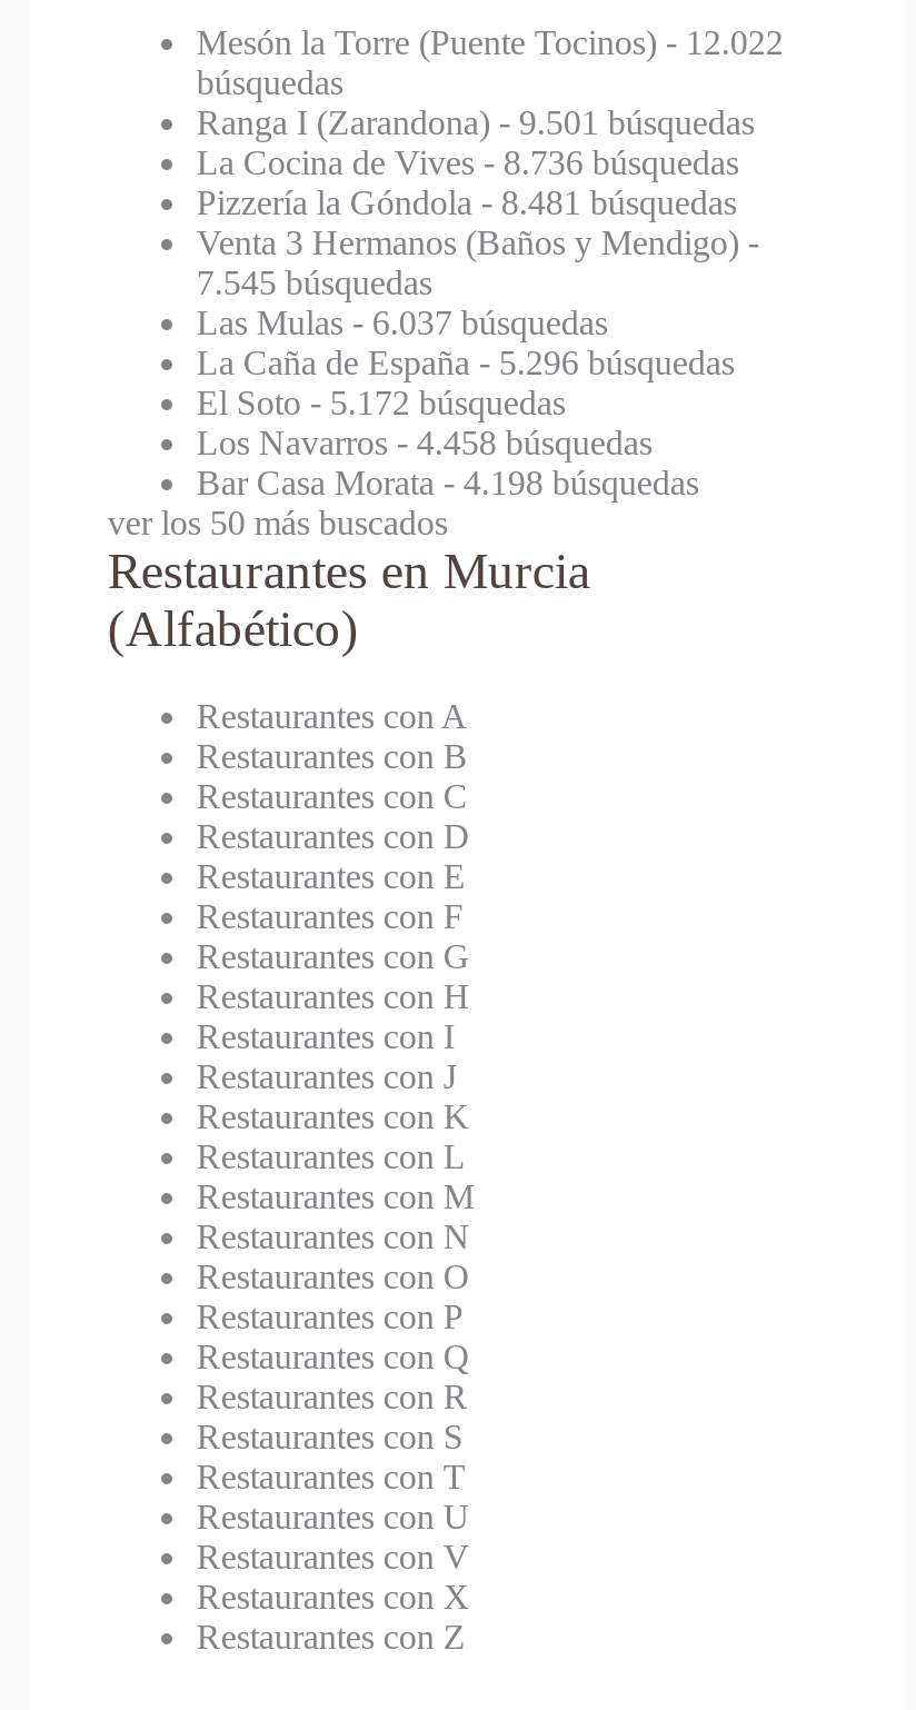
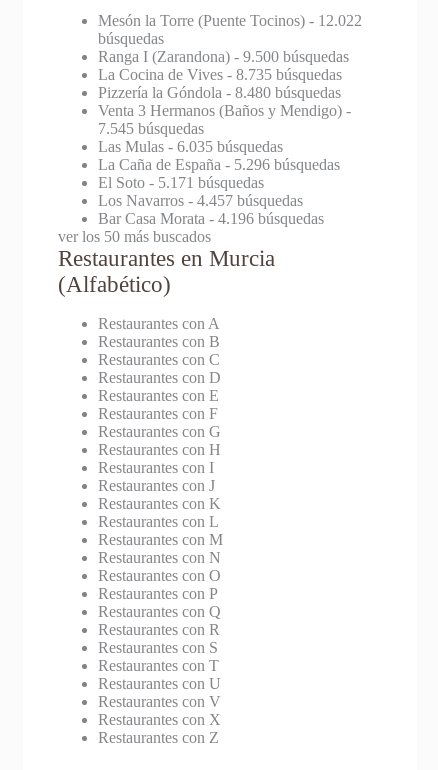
[197,104,755,142] Ranga I (Zarandona) - 9.501 búsquedas -> [98,48,349,65] Ranga I (Zarandona) - 9.500 búsquedas
[197,144,739,182] La Cocina de Vives - 8.736 búsquedas -> [98,66,342,83] La Cocina de Vives - 8.735 búsquedas
[197,184,737,222] Pizzería la Góndola - 8.481 búsquedas -> [98,84,341,101] Pizzería la Góndola - 8.480 búsquedas
[197,304,608,342] Las Mulas- 6.037 búsquedas -> [98,138,283,155] Las Mulas- 6.035 búsquedas
[197,384,566,422] El Soto - 5.172 búsquedas -> [98,174,264,191] El Soto - 5.171 búsquedas
[197,424,652,462] Los Navarros - 4.458 búsquedas -> [98,192,303,209] Los Navarros - 4.457 búsquedas
[197,464,699,502] Bar Casa Morata - 4.198 búsquedas -> [98,210,324,227] Bar Casa Morata - 4.196 búsquedas

